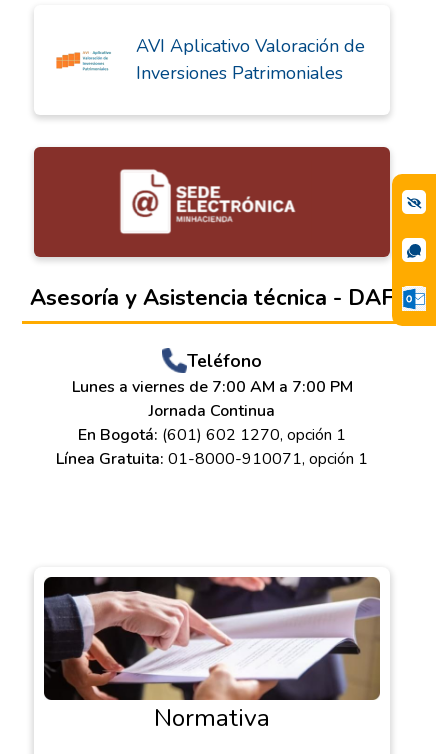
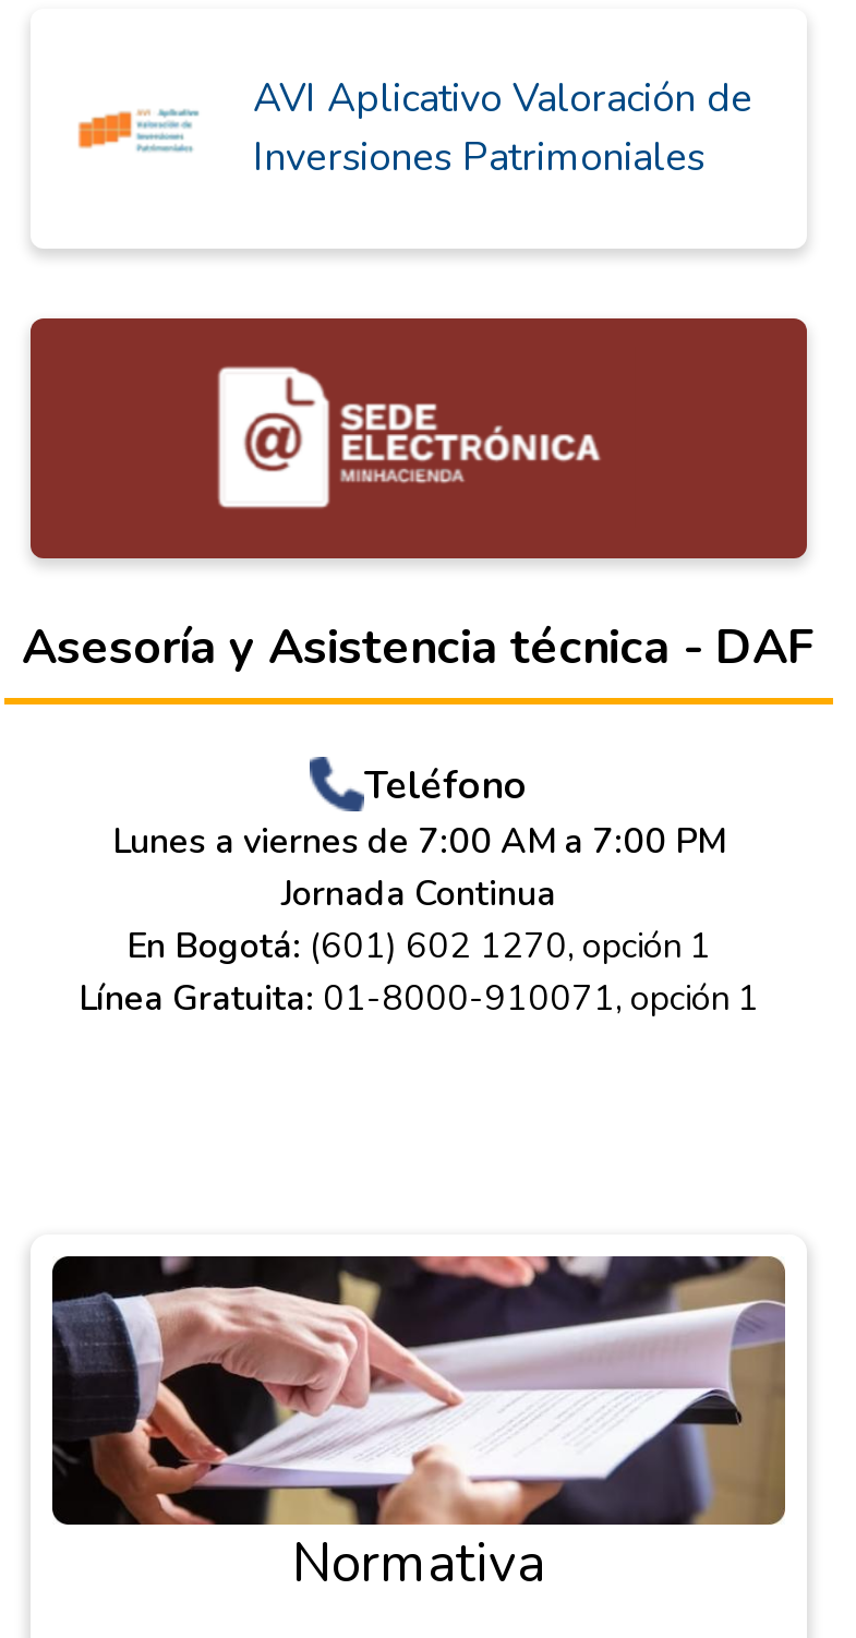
[391,173,433,327] [image] -> none

